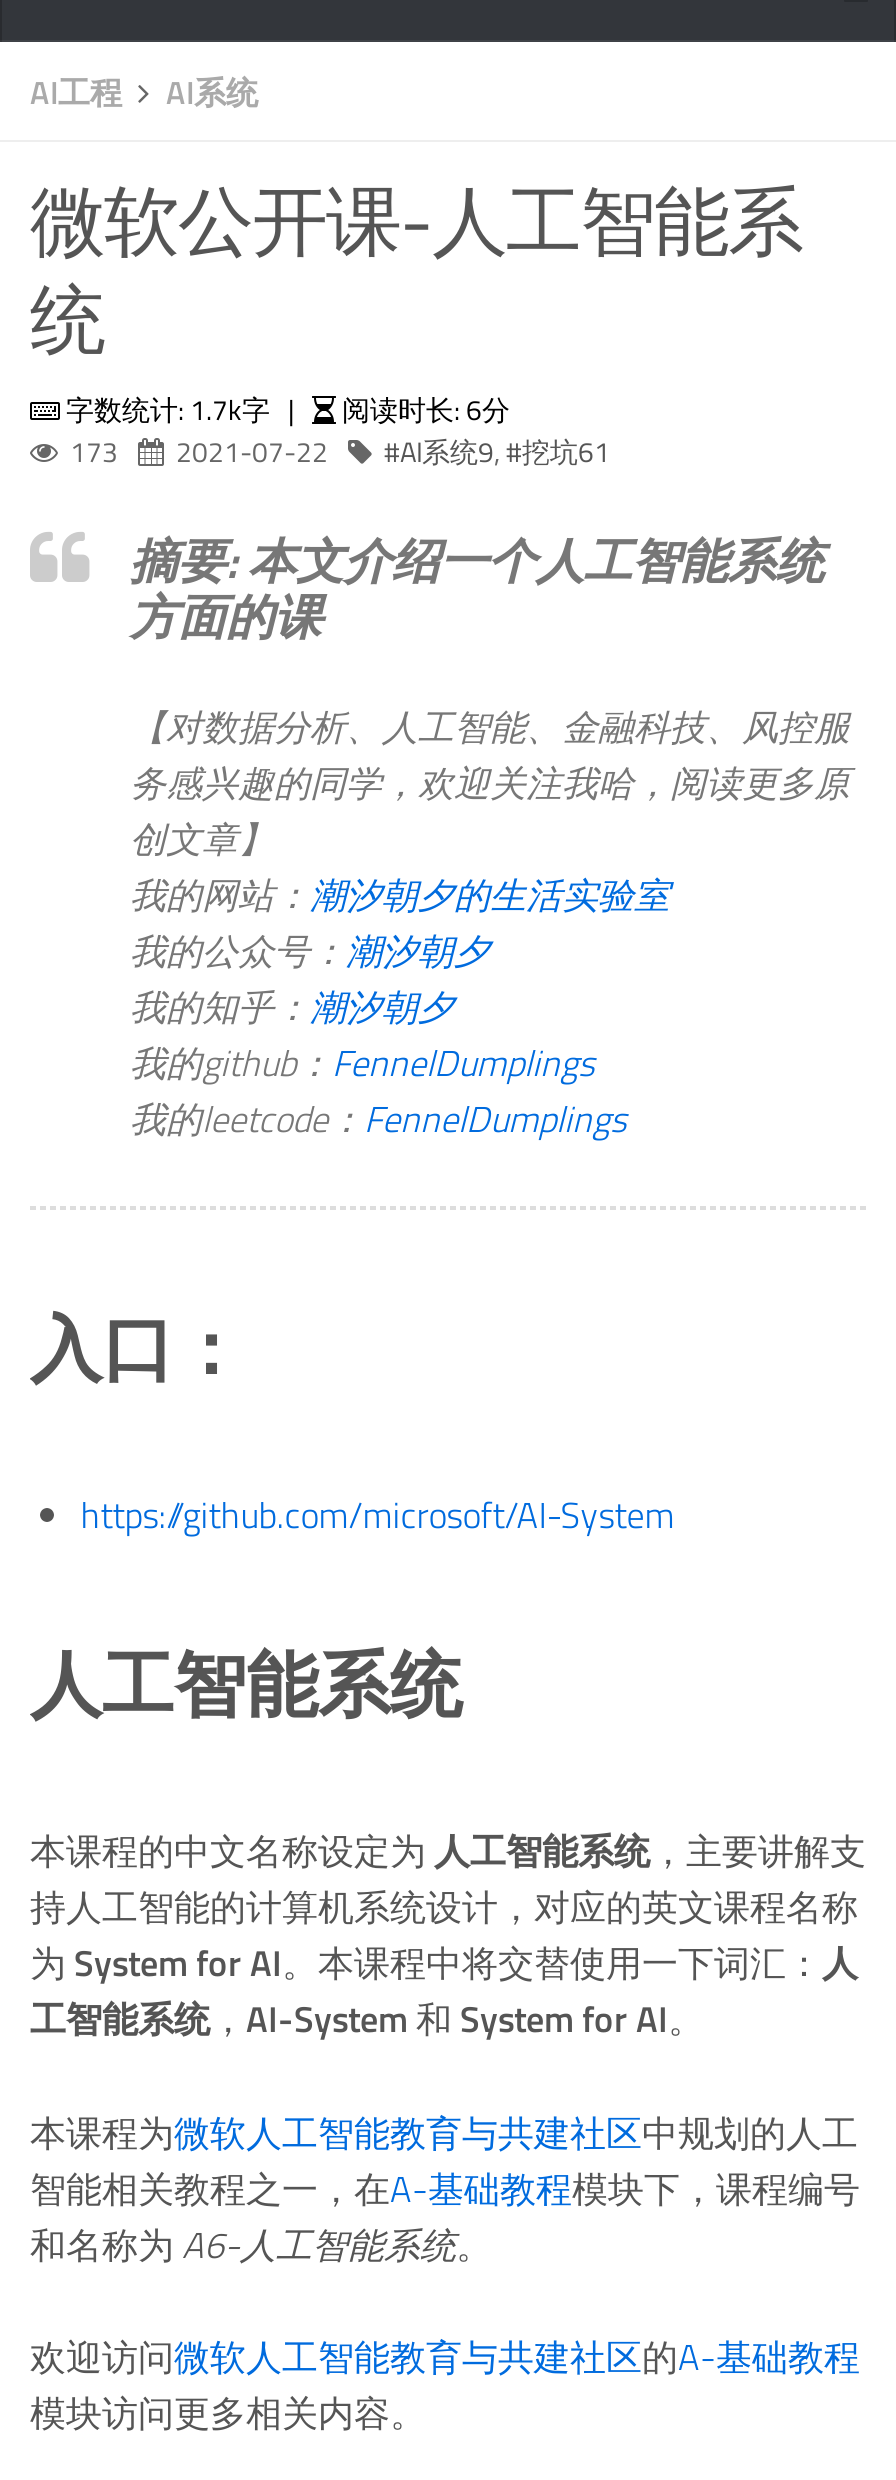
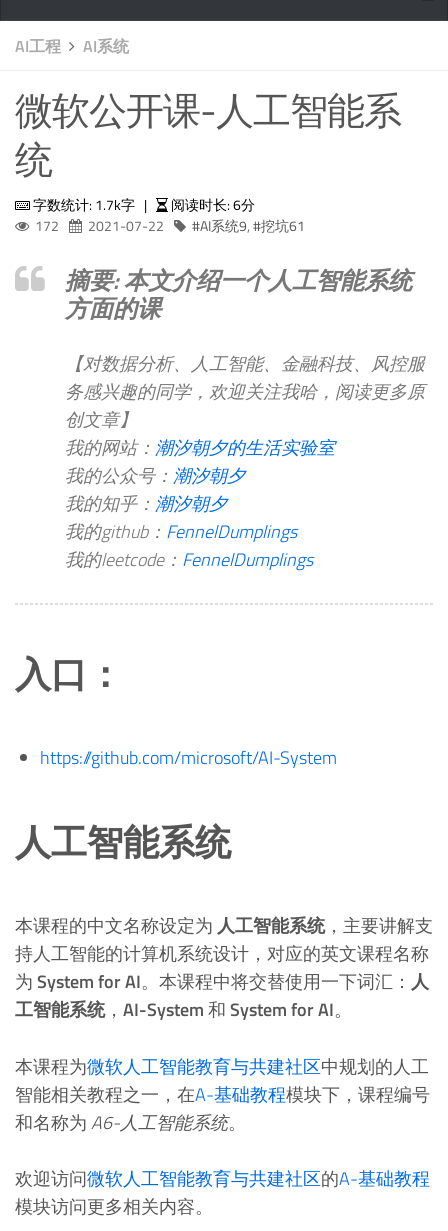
[70,430,610,472] 173 2021-07-22 AI系统9, 挖坑61 -> [35,215,305,236] 172 2021-07-22 AI系统9, 挖坑61

